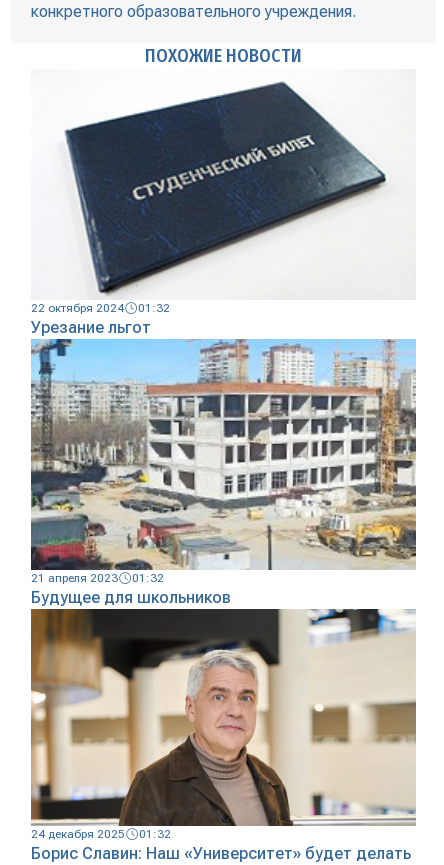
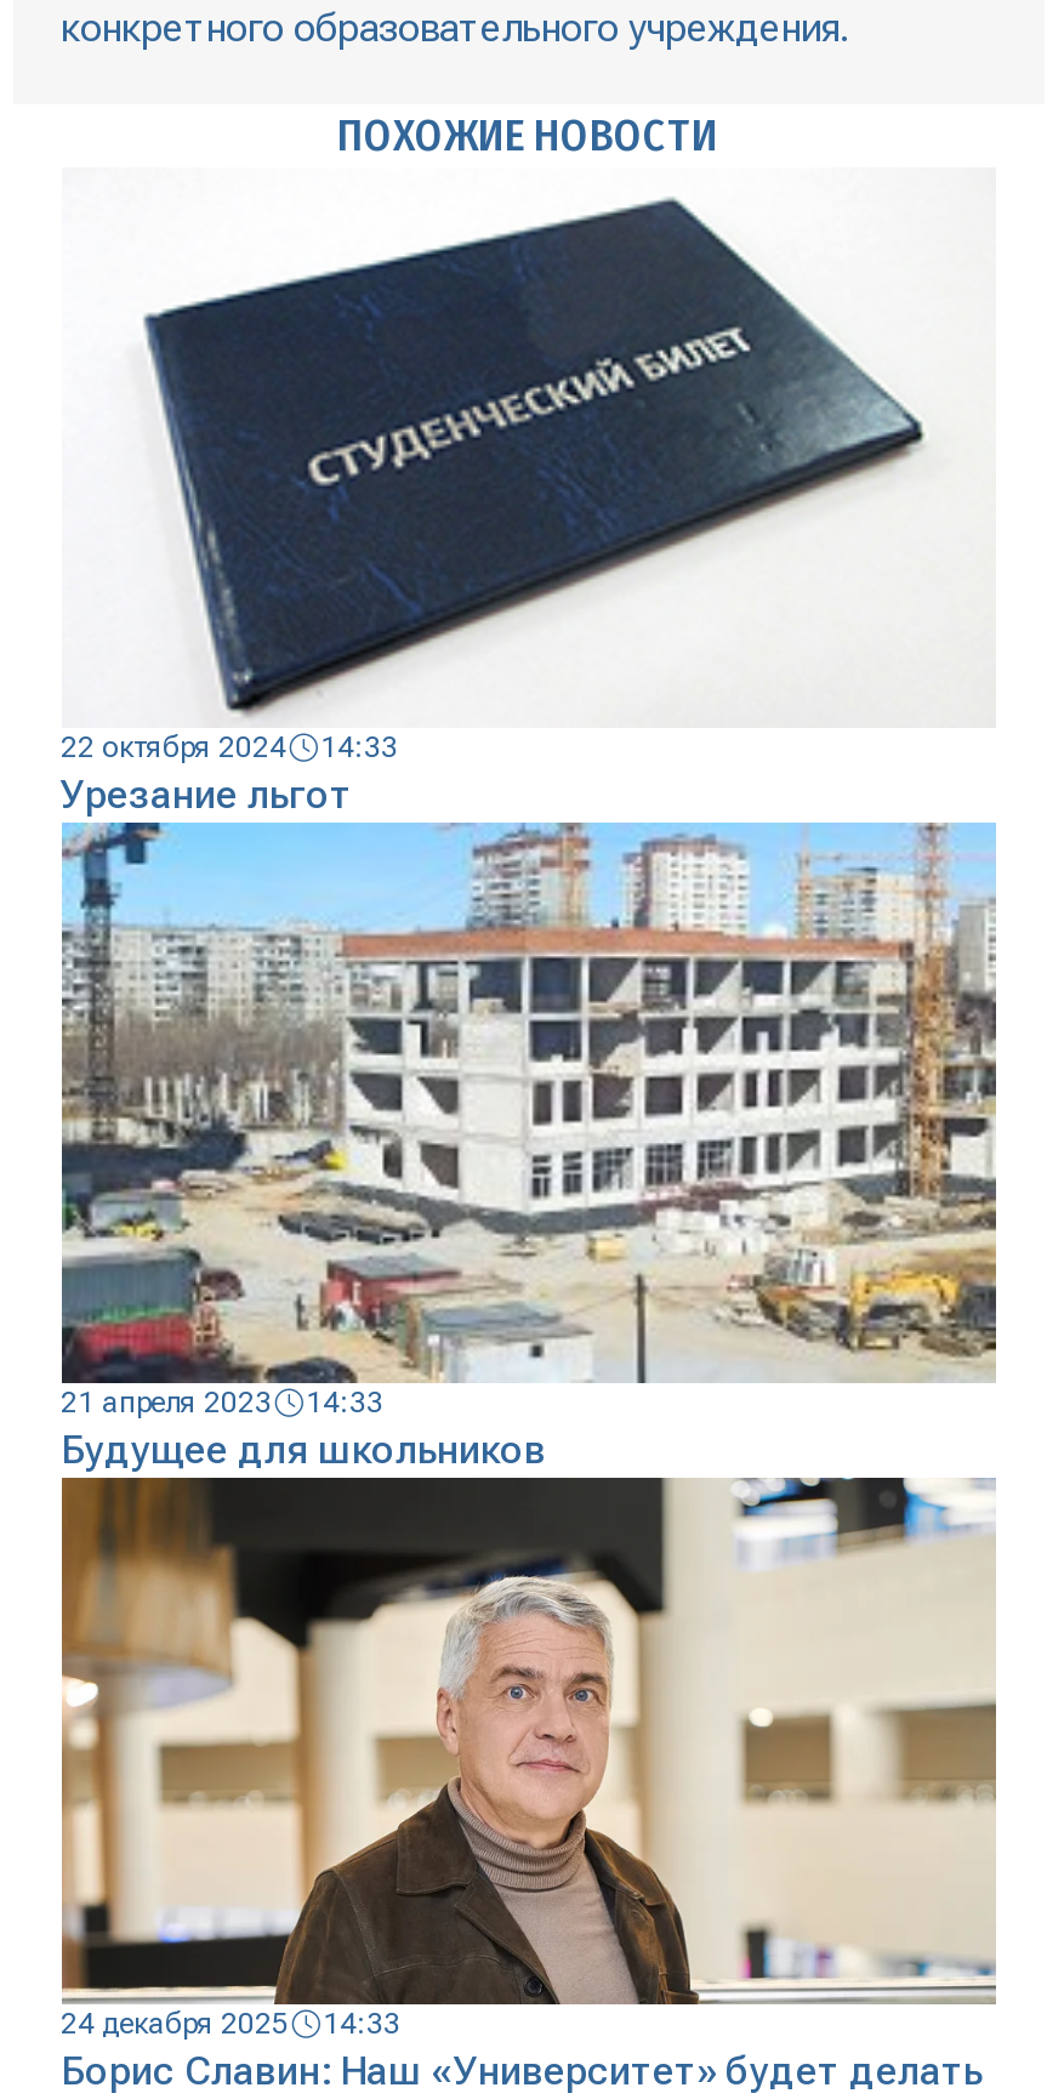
[30,301,169,315] 22 октября 2024 01:32 -> [61,730,398,764] 22 октября 2024 14:33
[30,571,163,585] 21 апреля 2023 01:32 -> [61,1385,383,1419] 21 апреля 2023 14:33
[30,827,170,841] 24 декабря 2025 01:32 -> [61,2006,400,2040] 24 декабря 2025 14:33

